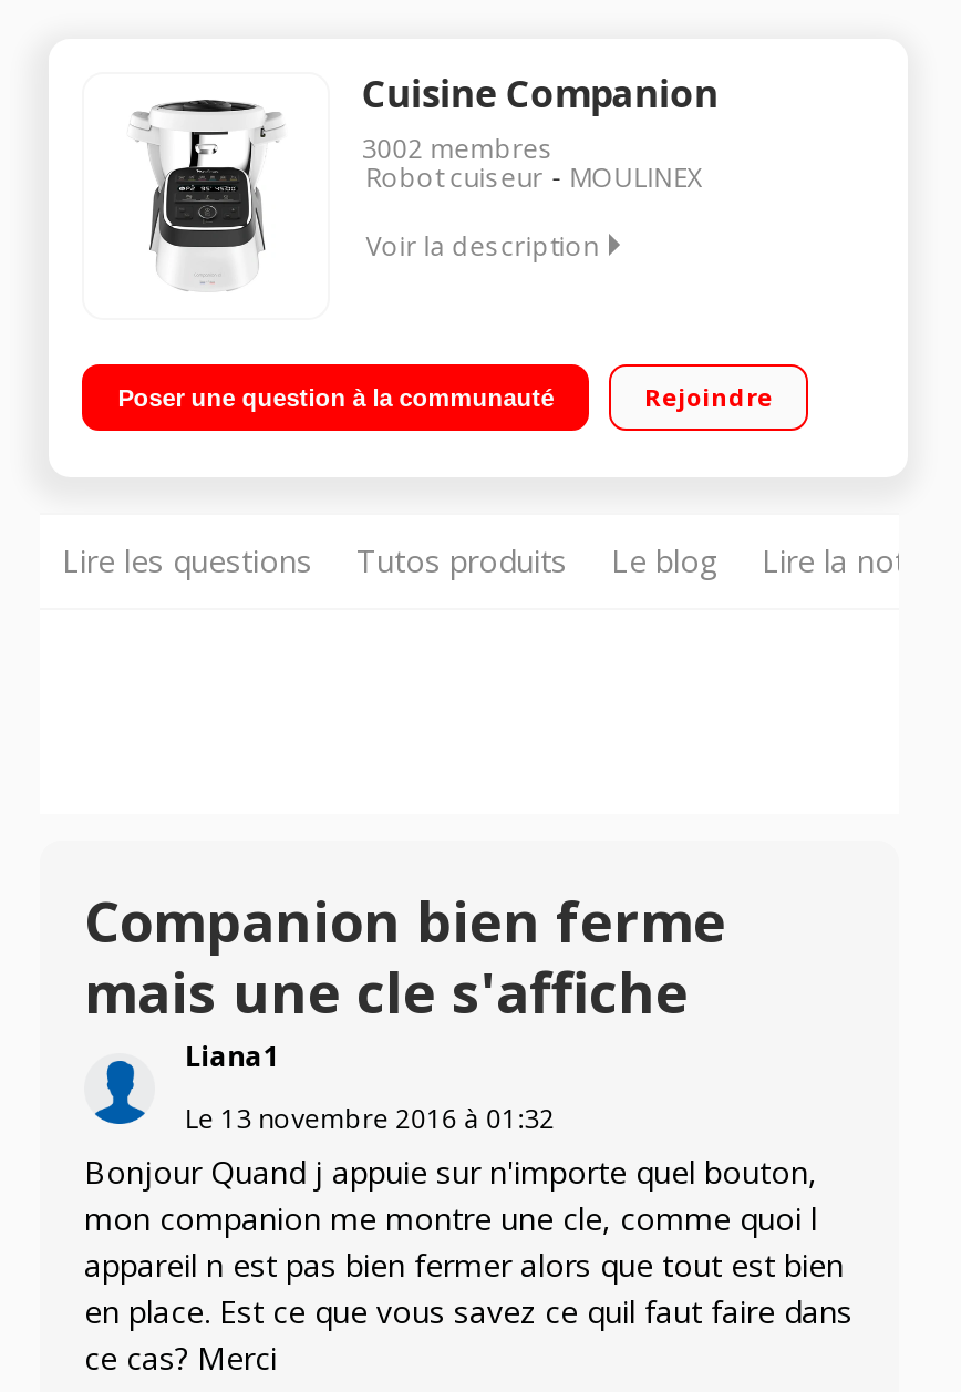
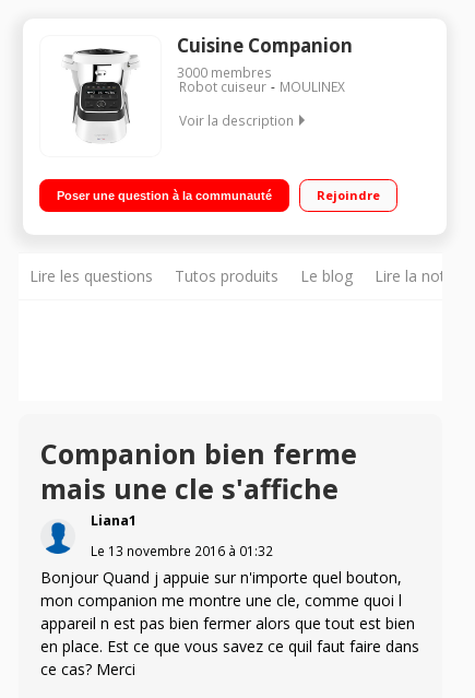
[361,130,554,165] 3002 membres -> [177,63,272,81] 3000 membres

